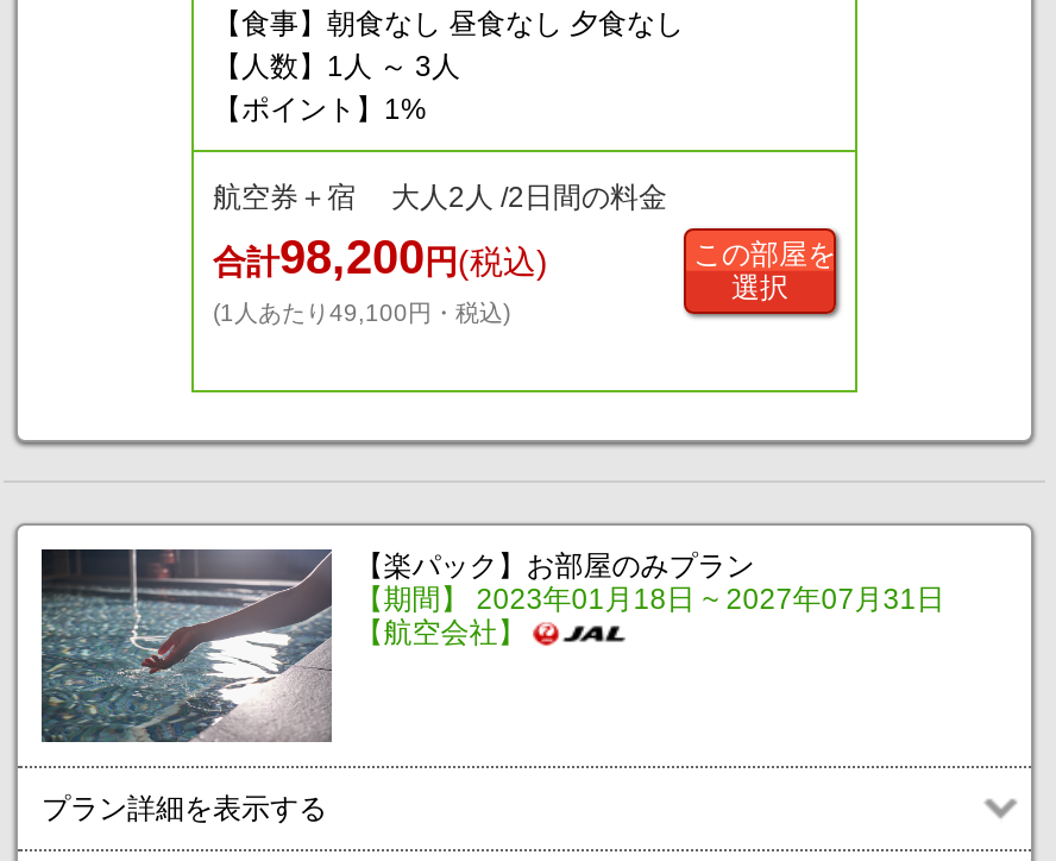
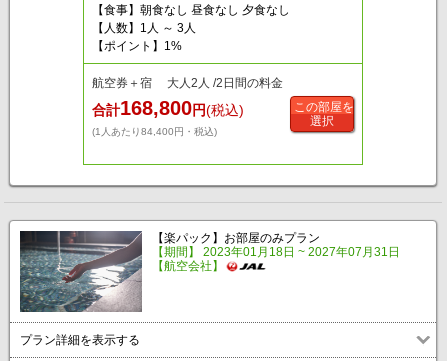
[213,230,548,282] 合計98,200円(税込) -> [92,97,244,119] 合計168,800円(税込)
[213,299,510,325] (1人あたり49,100円・税込) -> [92,126,217,137] (1人あたり84,400円・税込)

